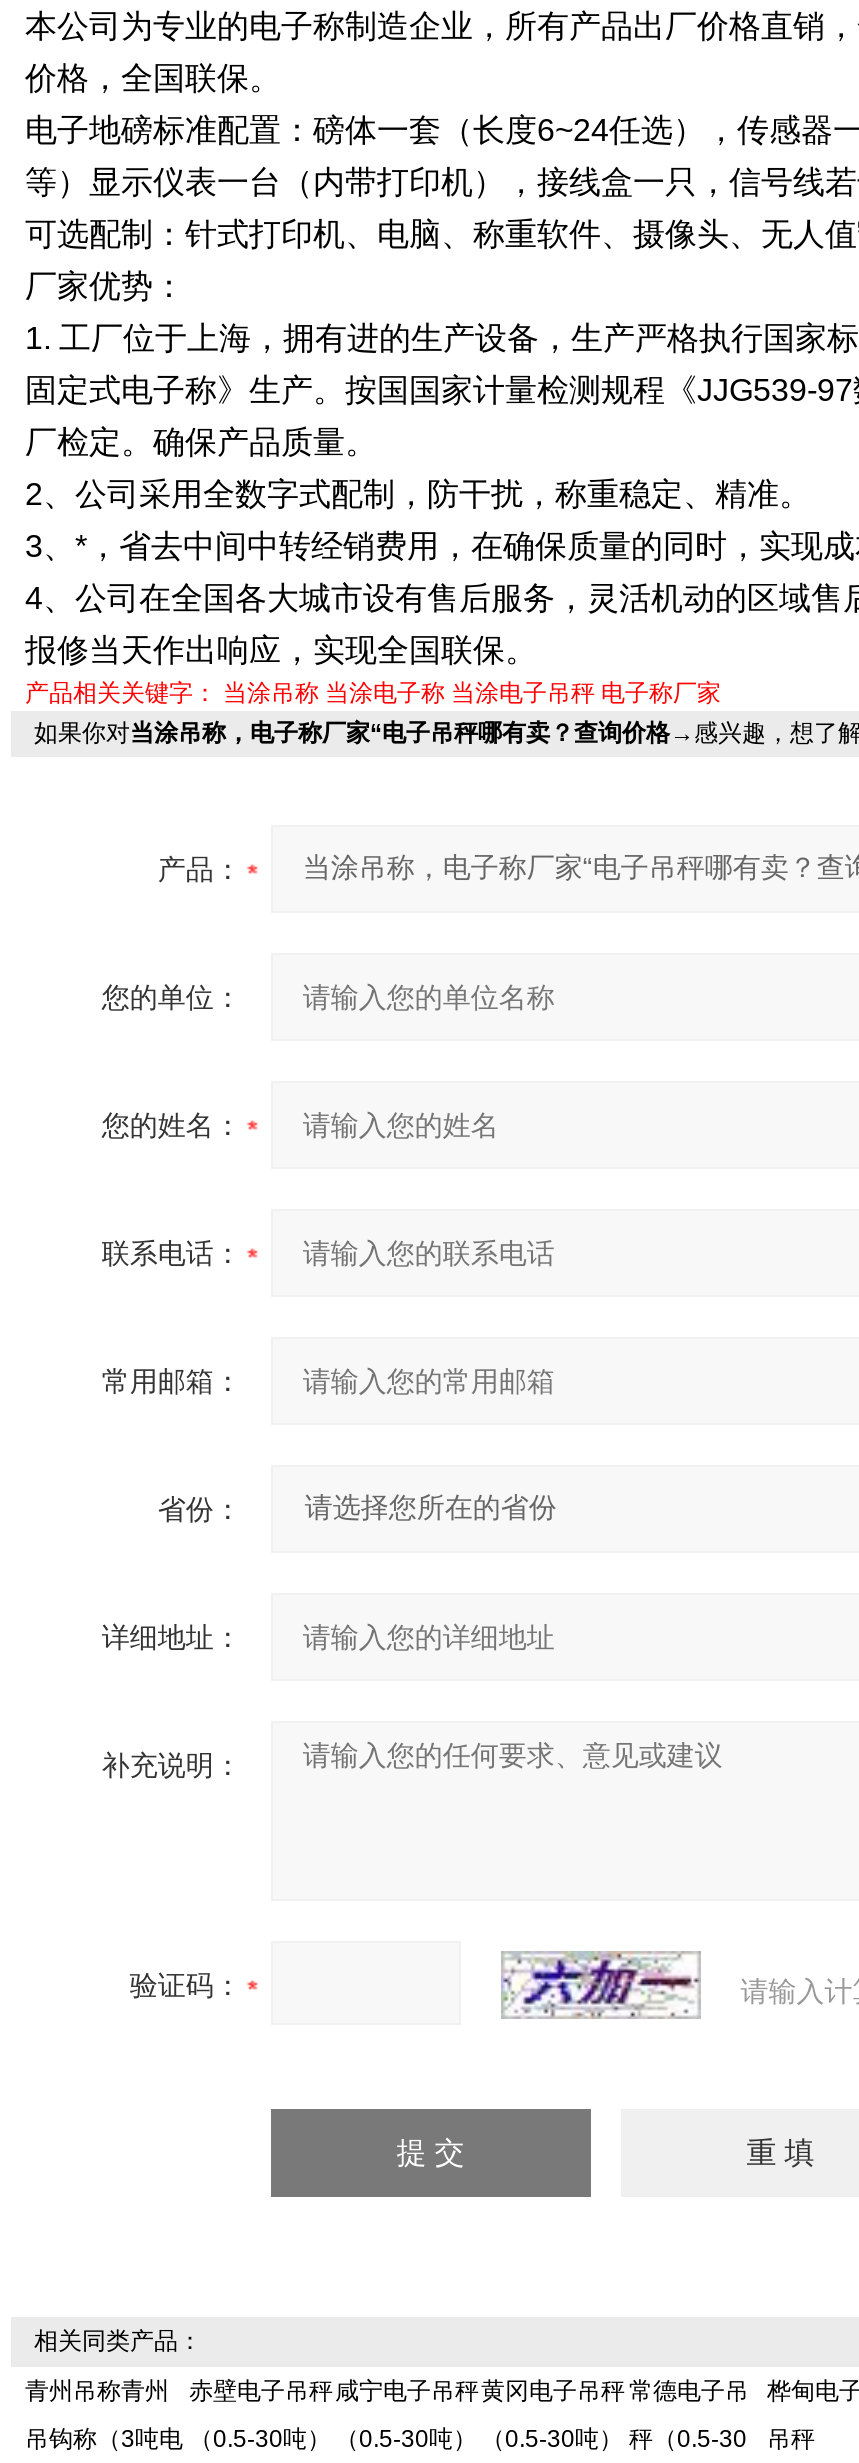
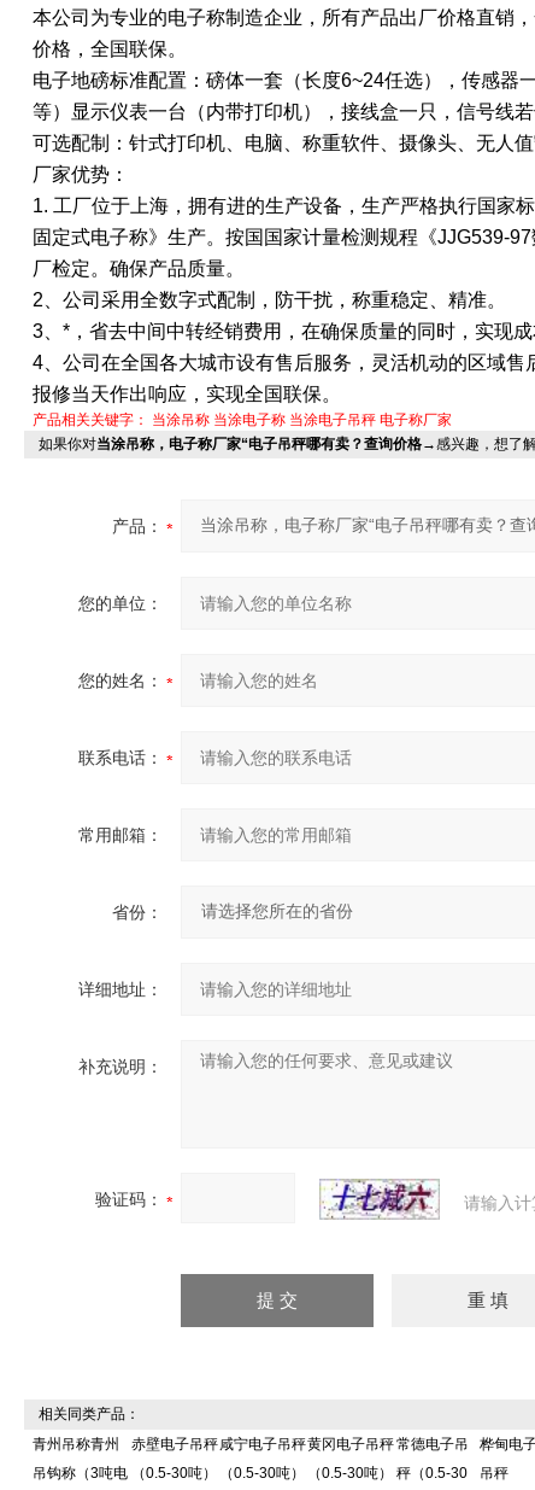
[501,1951,701,2019] [image] -> [319,1179,439,1220] [image]

